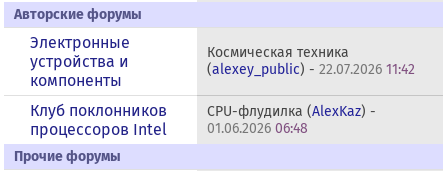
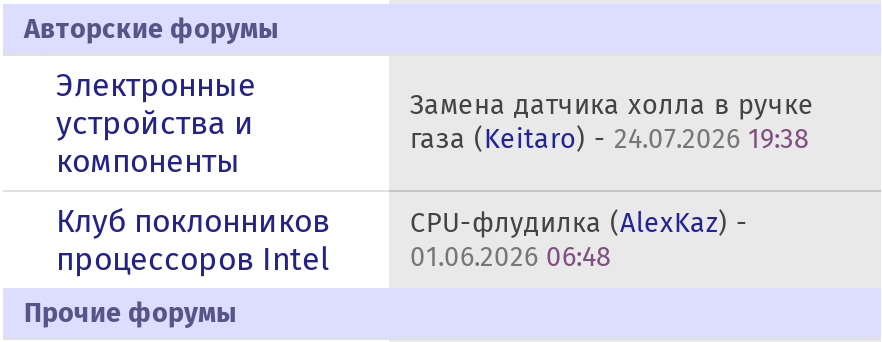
[207,44,415,78] Космическая техника | (alexey_public) - 22.07.2026 11:42 -> [410,88,814,156] Замена датчика холла в ручке | газа (Keitaro) - 24.07.2026 19:38

